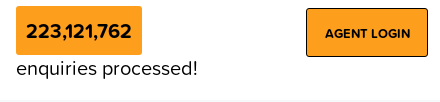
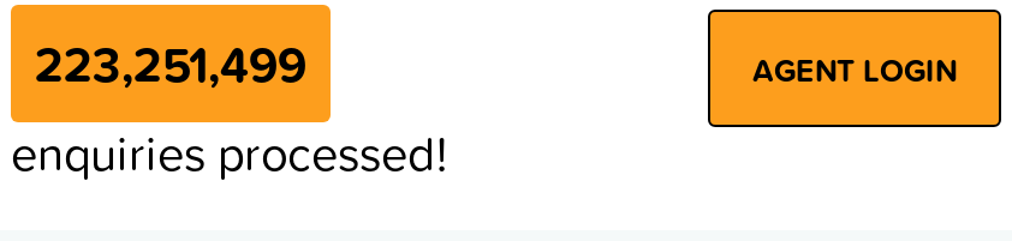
[26,16,132,45] 223,121,762 -> [35,29,306,98] 223,251,499

